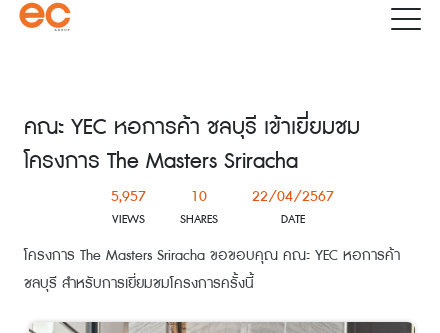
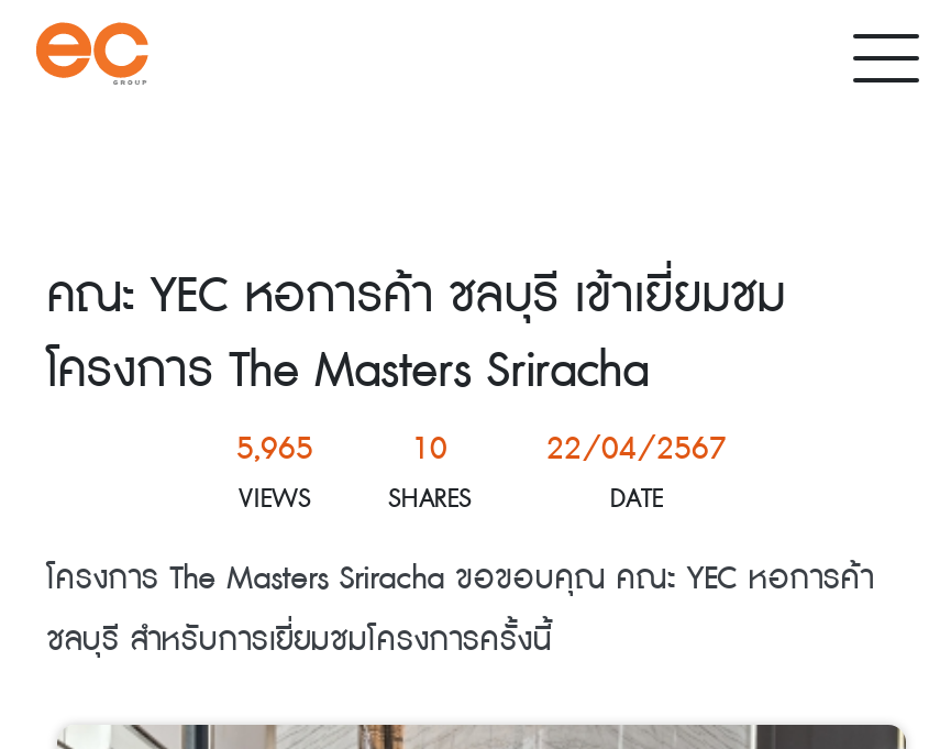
[110,184,333,208] 5,957 10 22/04/2567 -> [236,421,727,474] 5,965 10 22/04/2567

